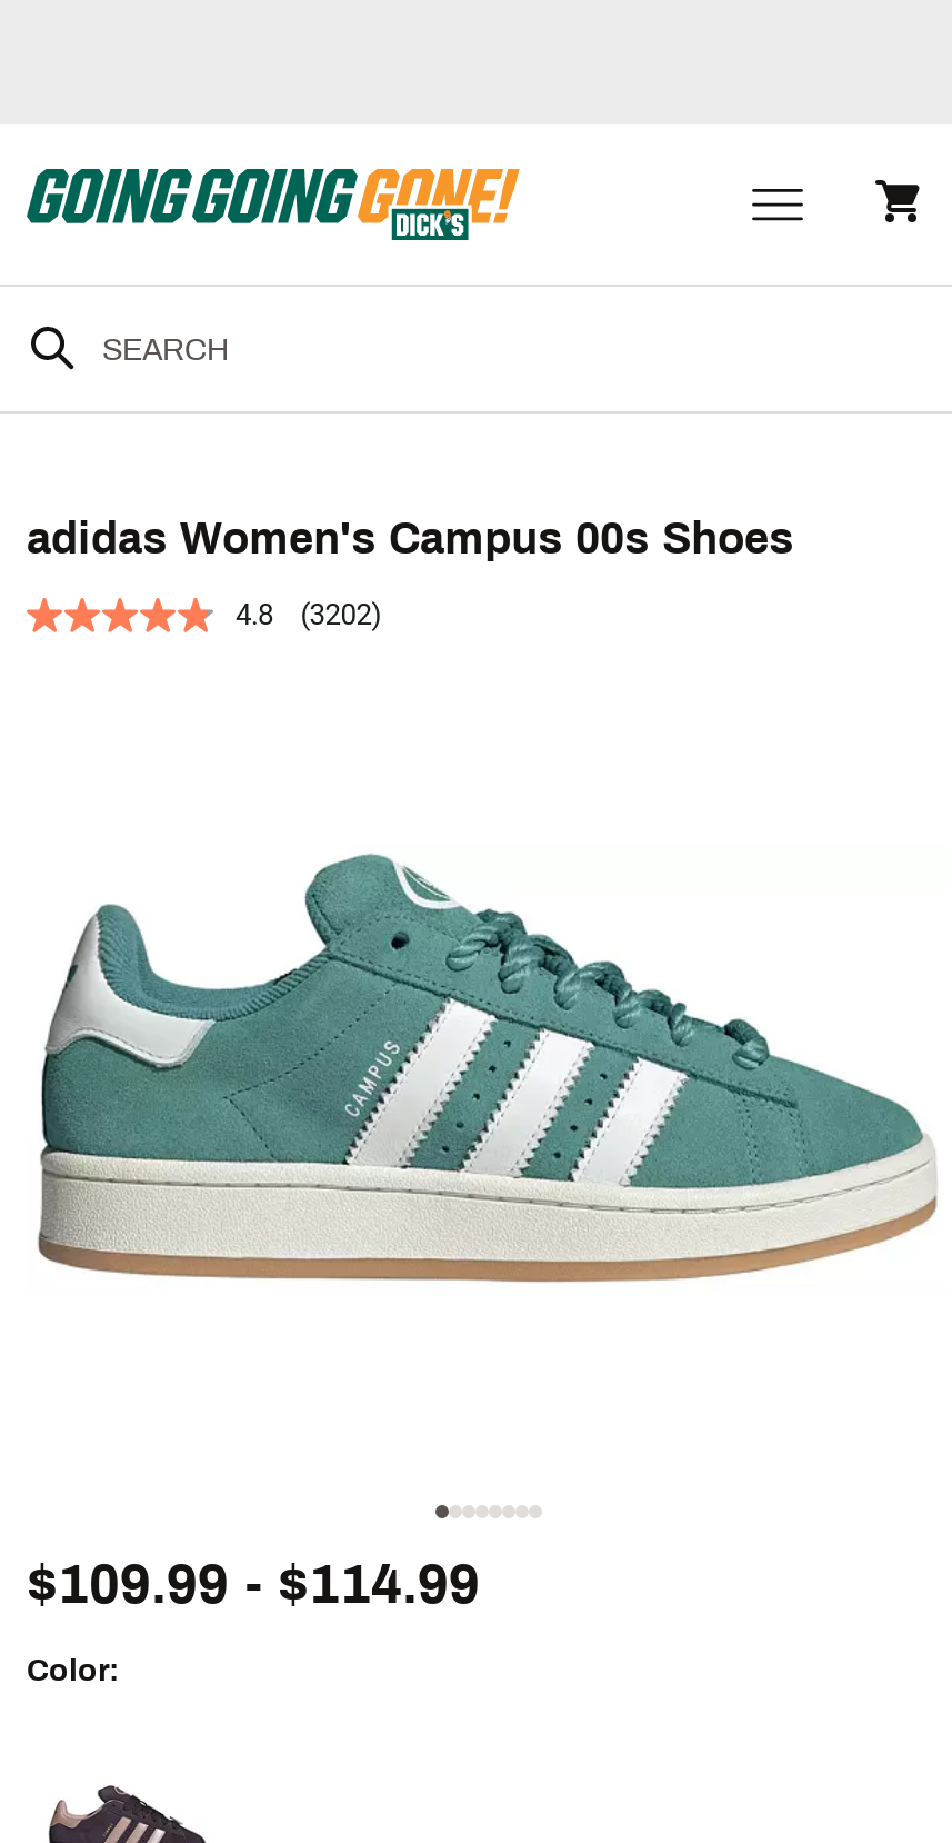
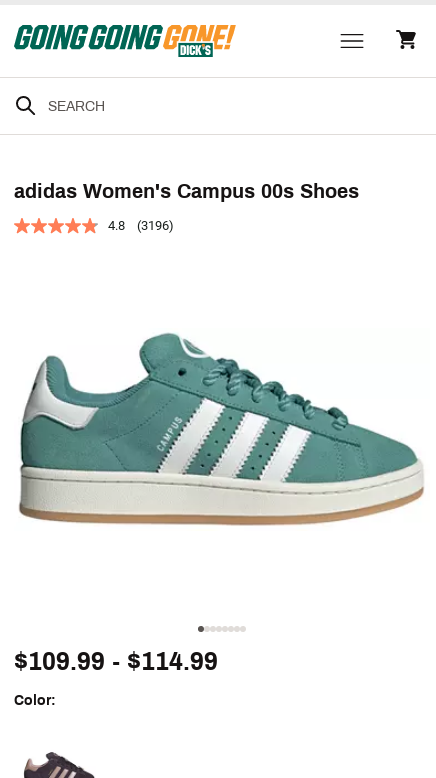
[236,599,383,632] 4.8 (3202) -> [108,218,174,233] 4.8 (3196)

